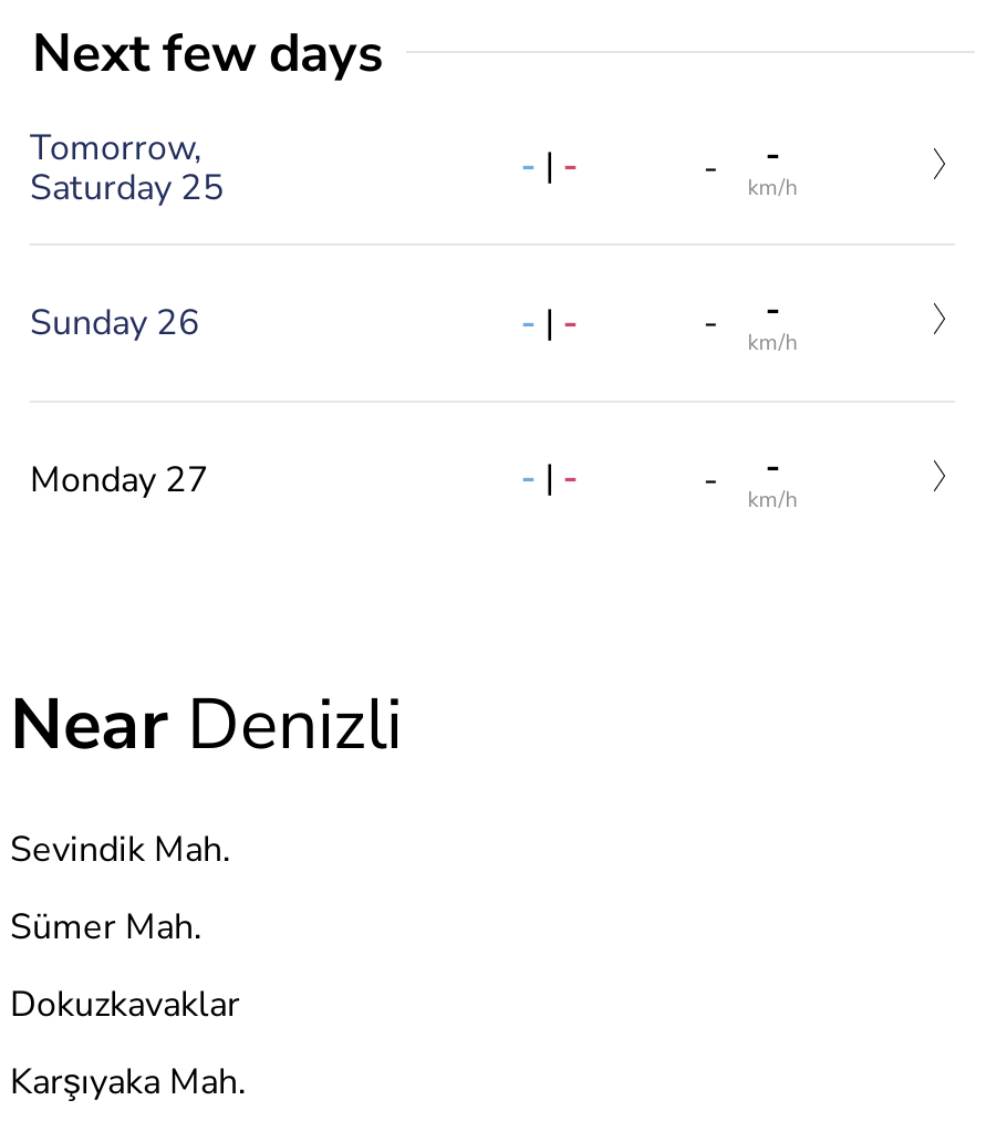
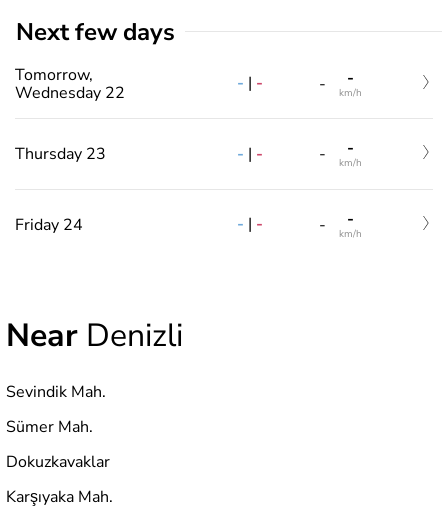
[30,163,225,212] Saturday 25 -> [15,82,125,104] Wednesday 22
[30,299,200,348] Sunday 26 -> [15,143,106,165] Thursday 23
[30,455,209,504] Monday 27 -> [15,214,83,236] Friday 24

